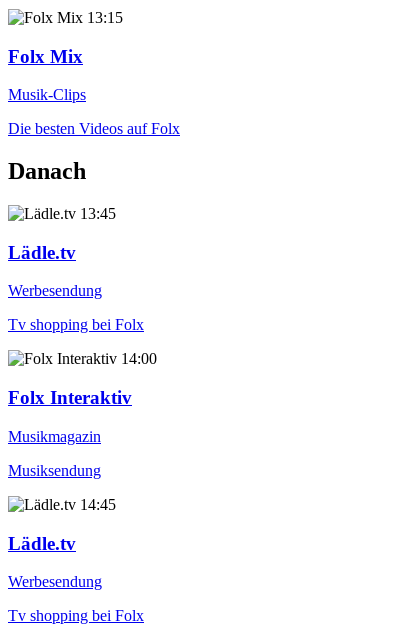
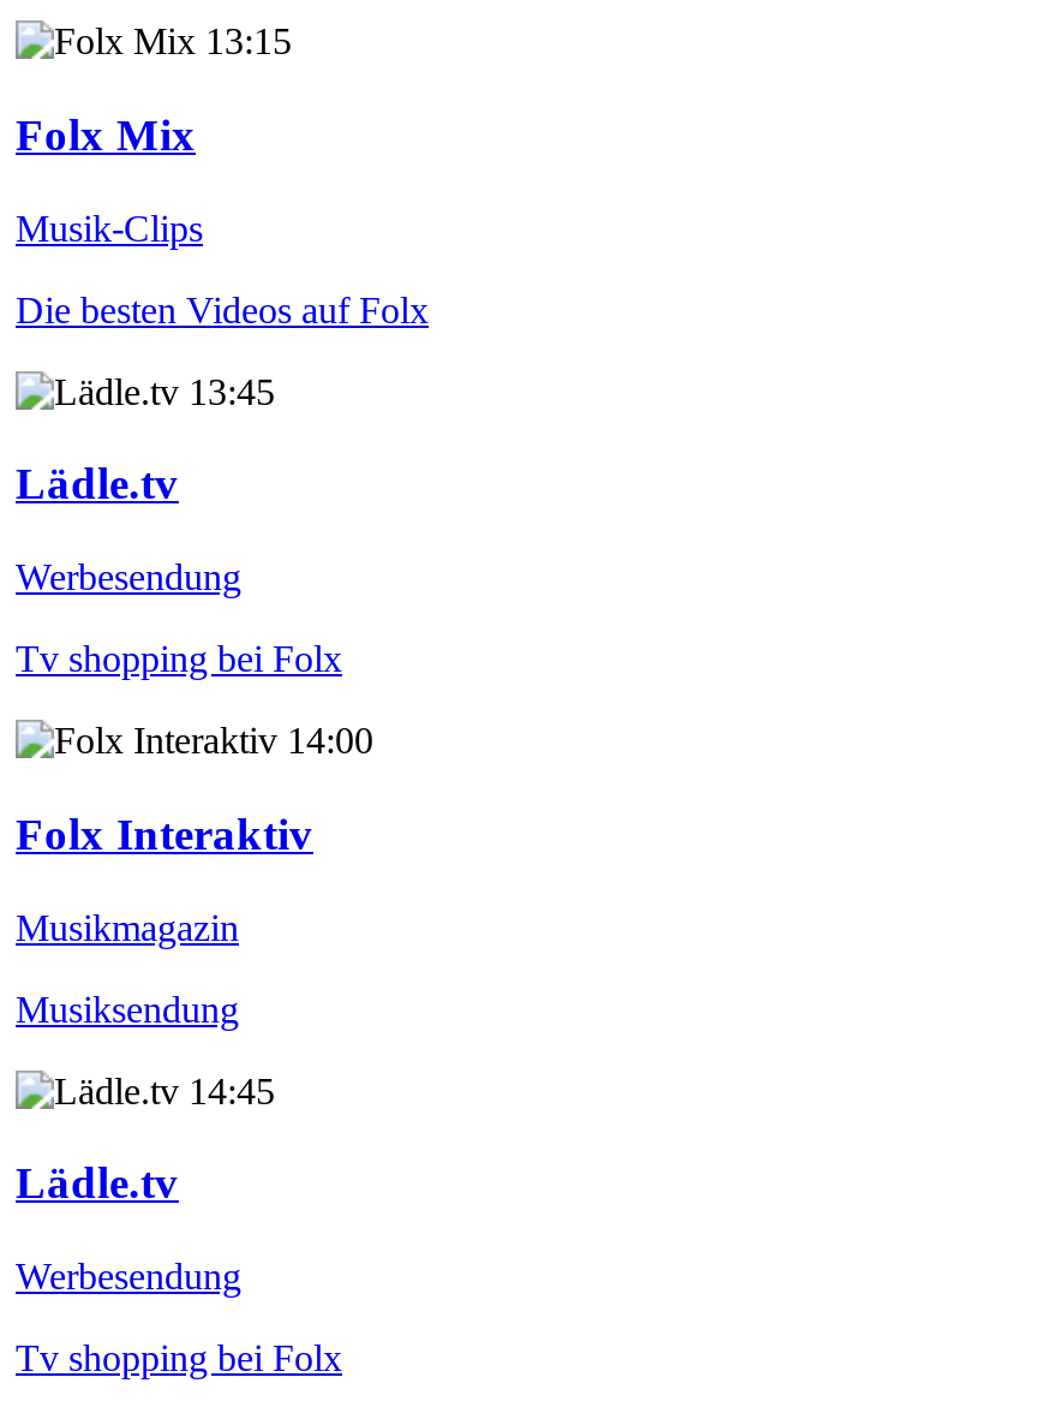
[8,158,86,184] Danach -> none

